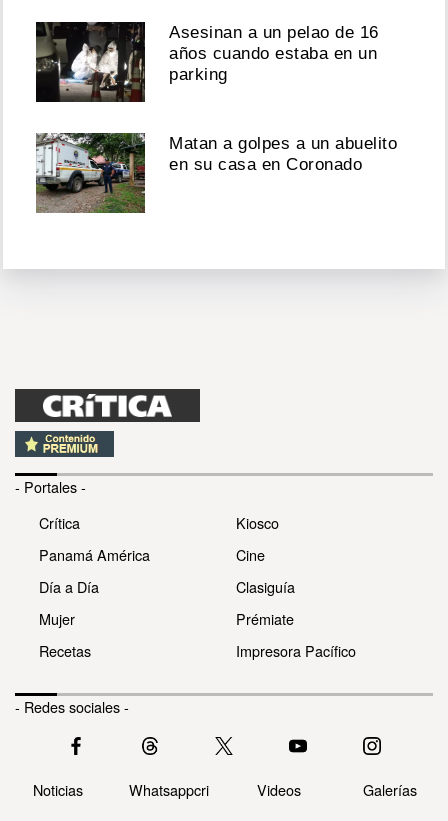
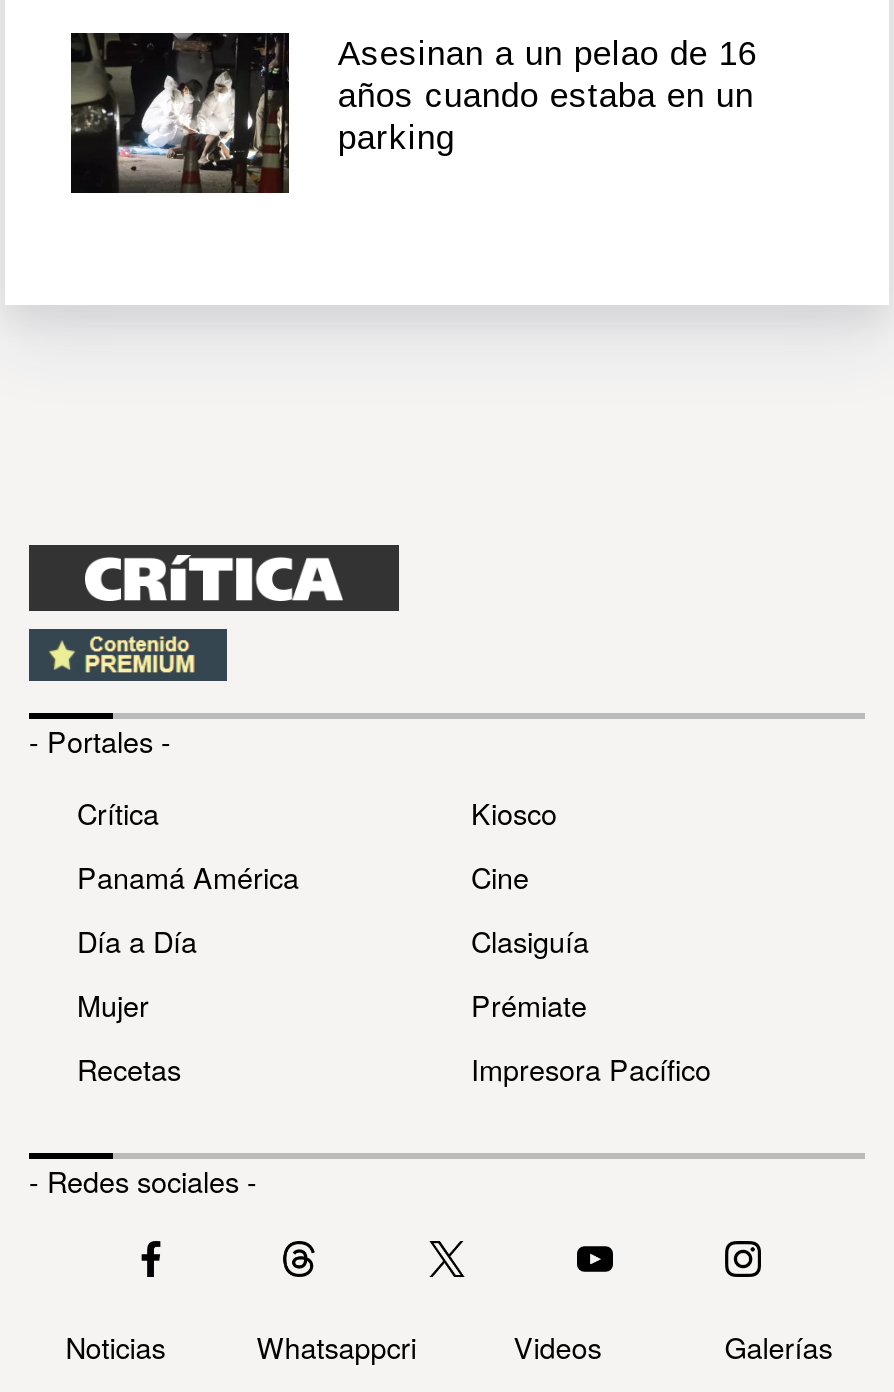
[35,133,397,214] [image] | Matan a golpes a un abuelito | en su casa en Coronado -> none

